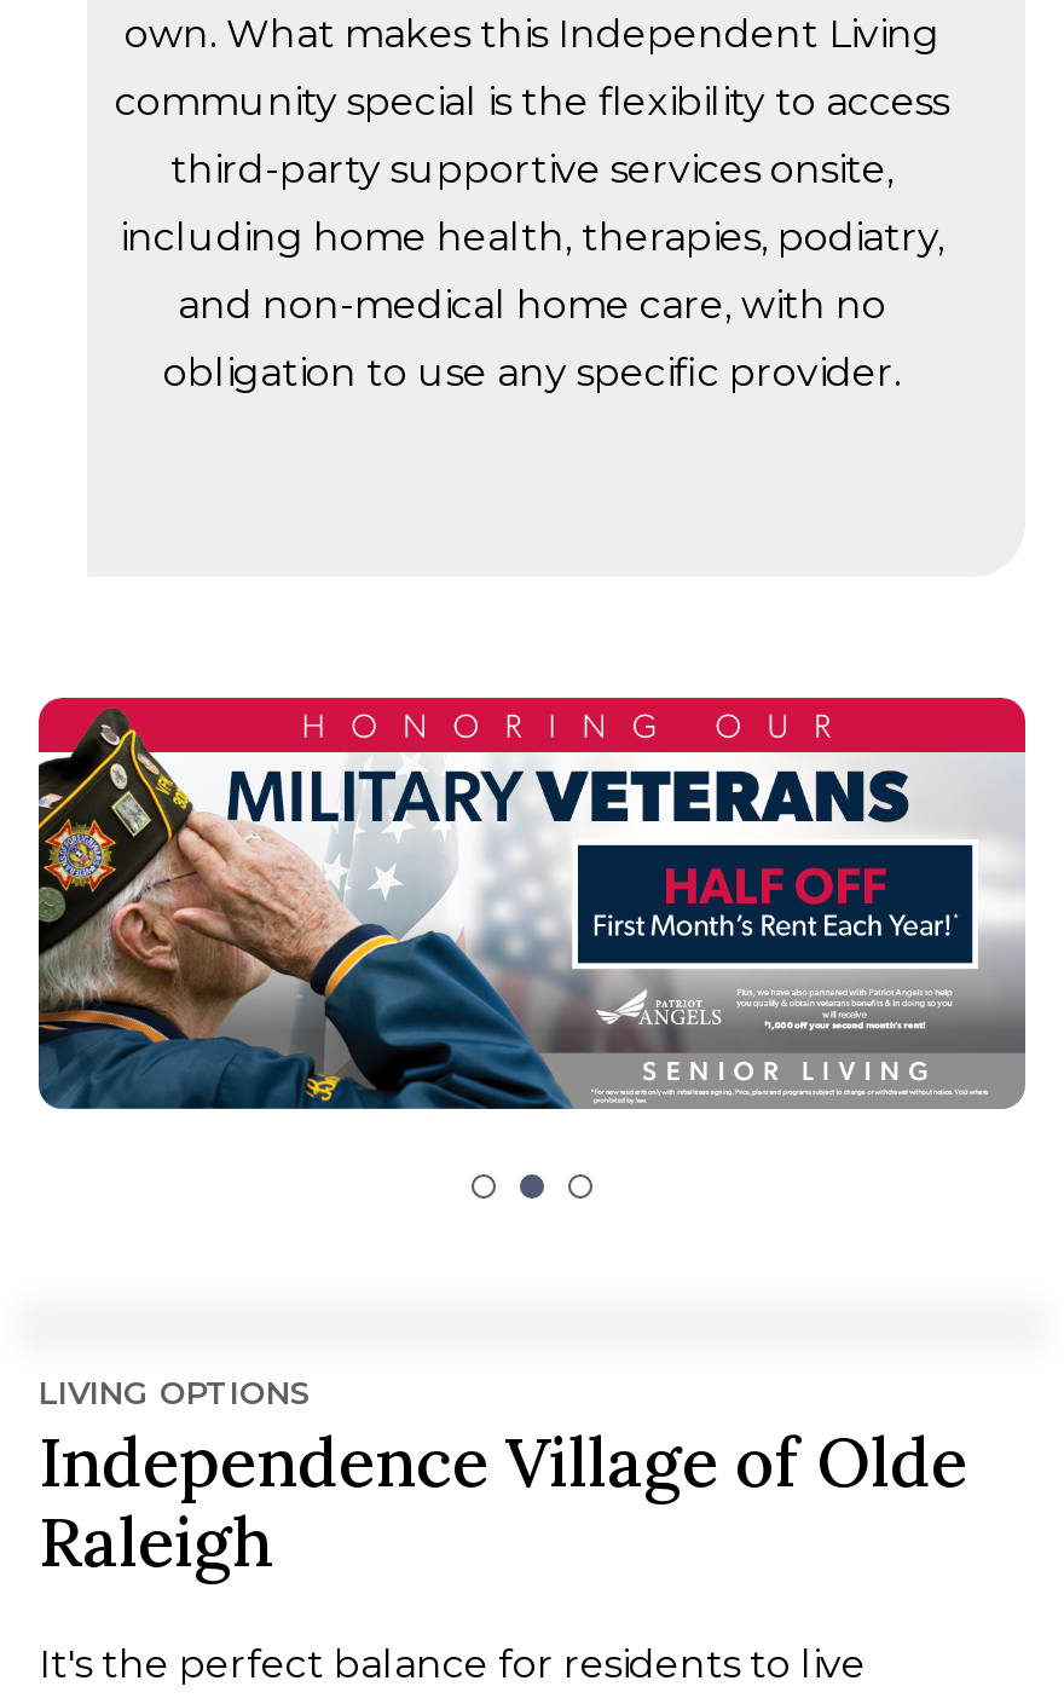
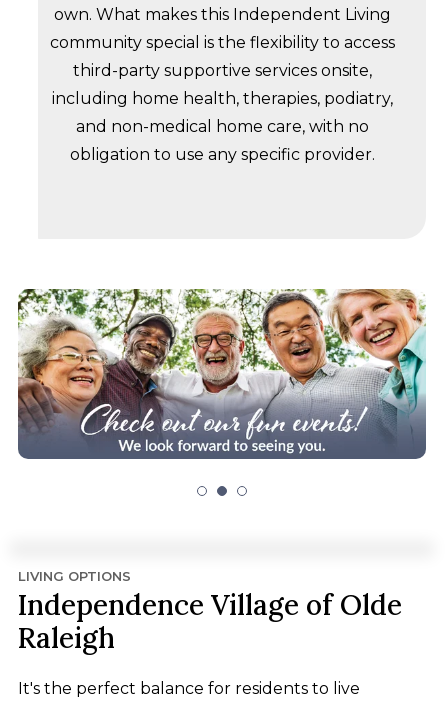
[36,695,1028,1109] [image] -> [17,288,426,460] [image]

